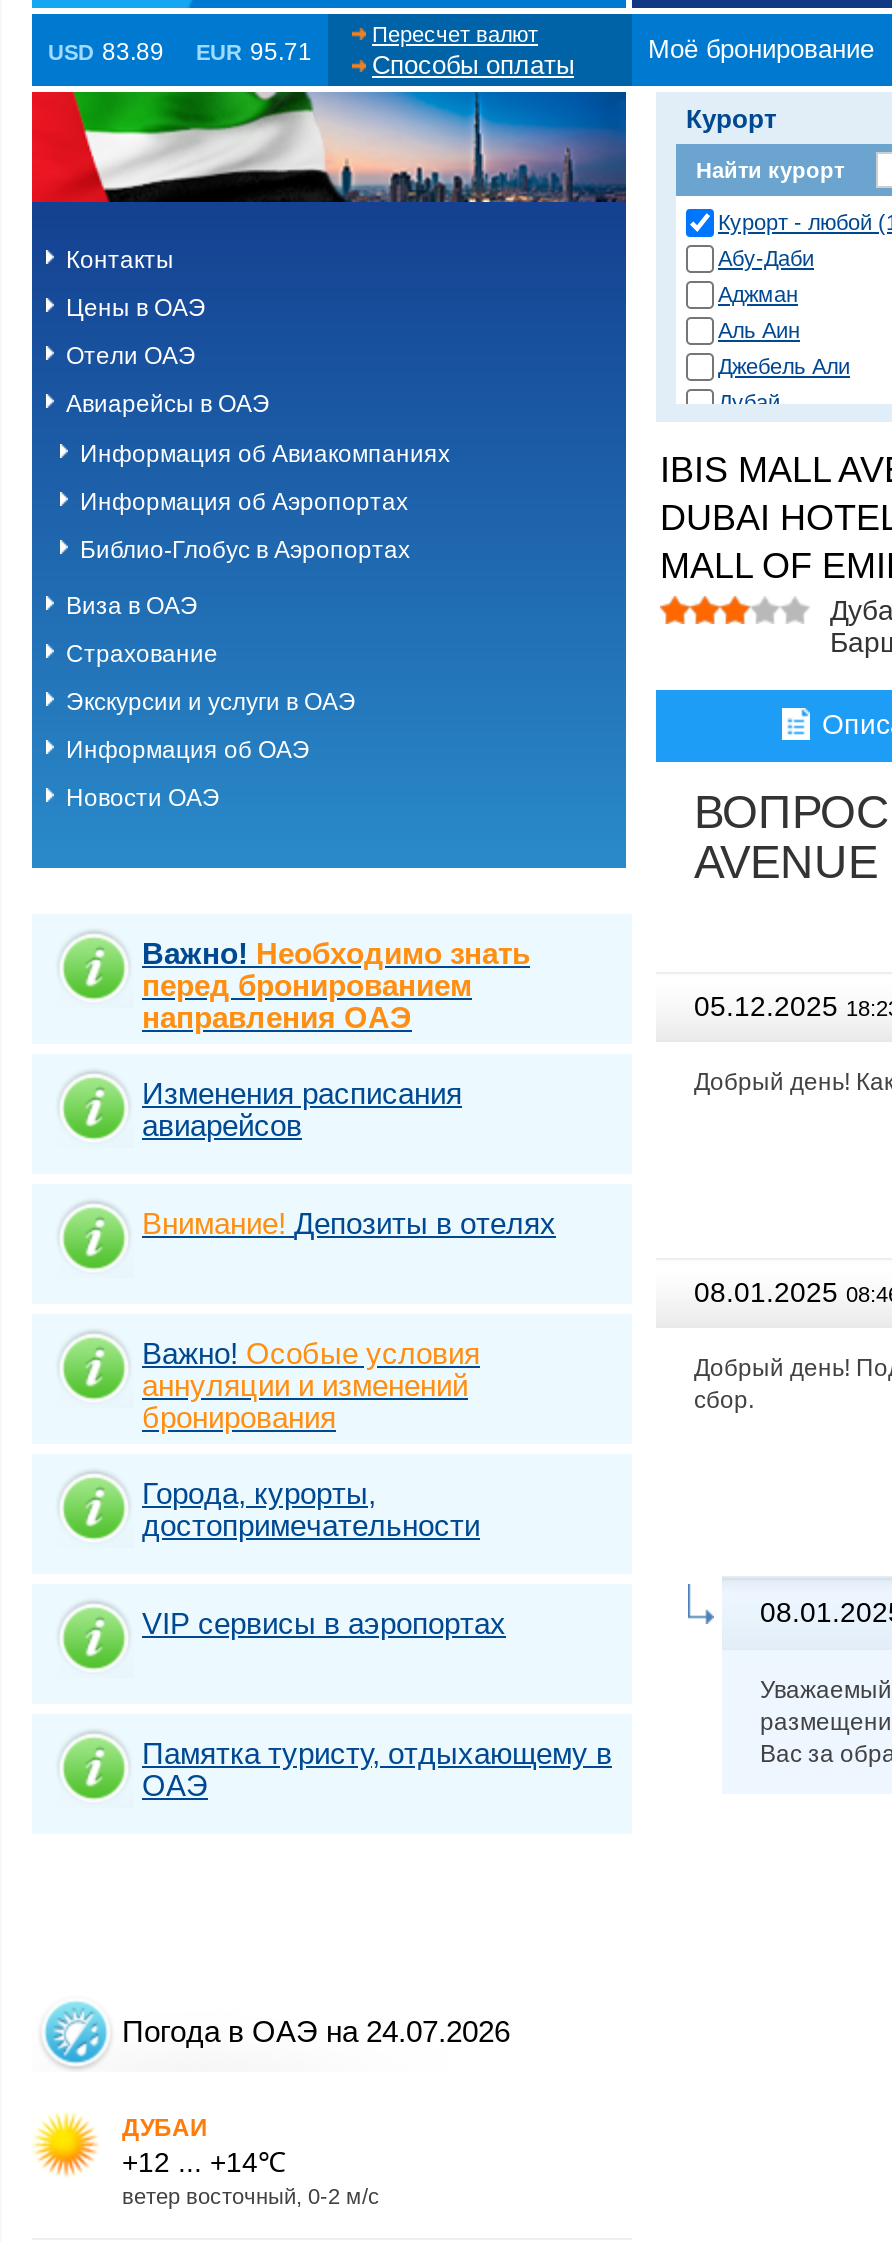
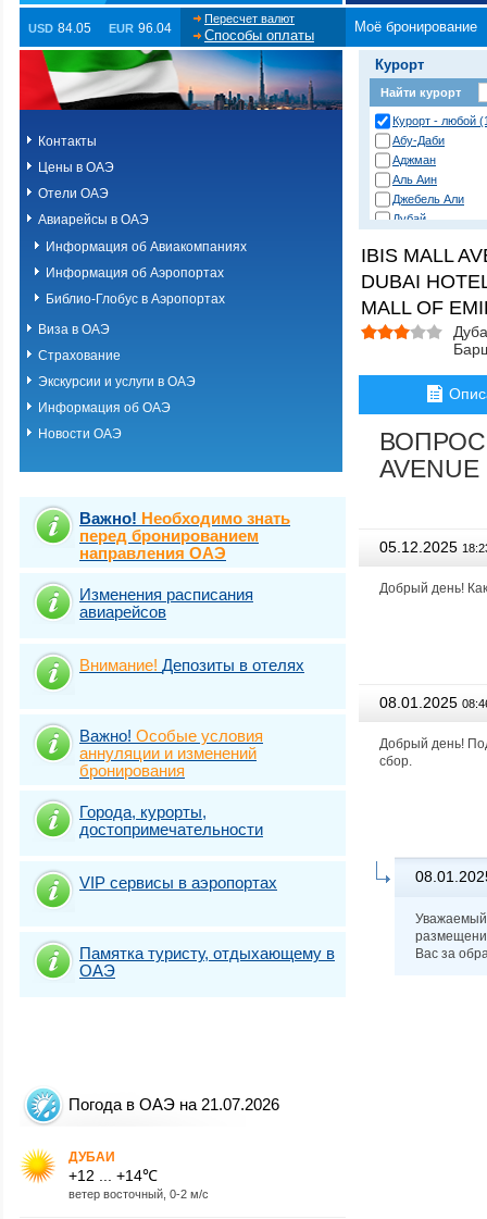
[48,38,164,66] USD 83.89 -> [28,21,91,36] USD 84.05
[196,38,312,66] EUR 95.71 -> [109,21,172,36] EUR 96.04
[122,2014,510,2048] Погода в ОАЭ на 24.07.2026 -> [68,1095,279,1114] Погода в ОАЭ на 21.07.2026

